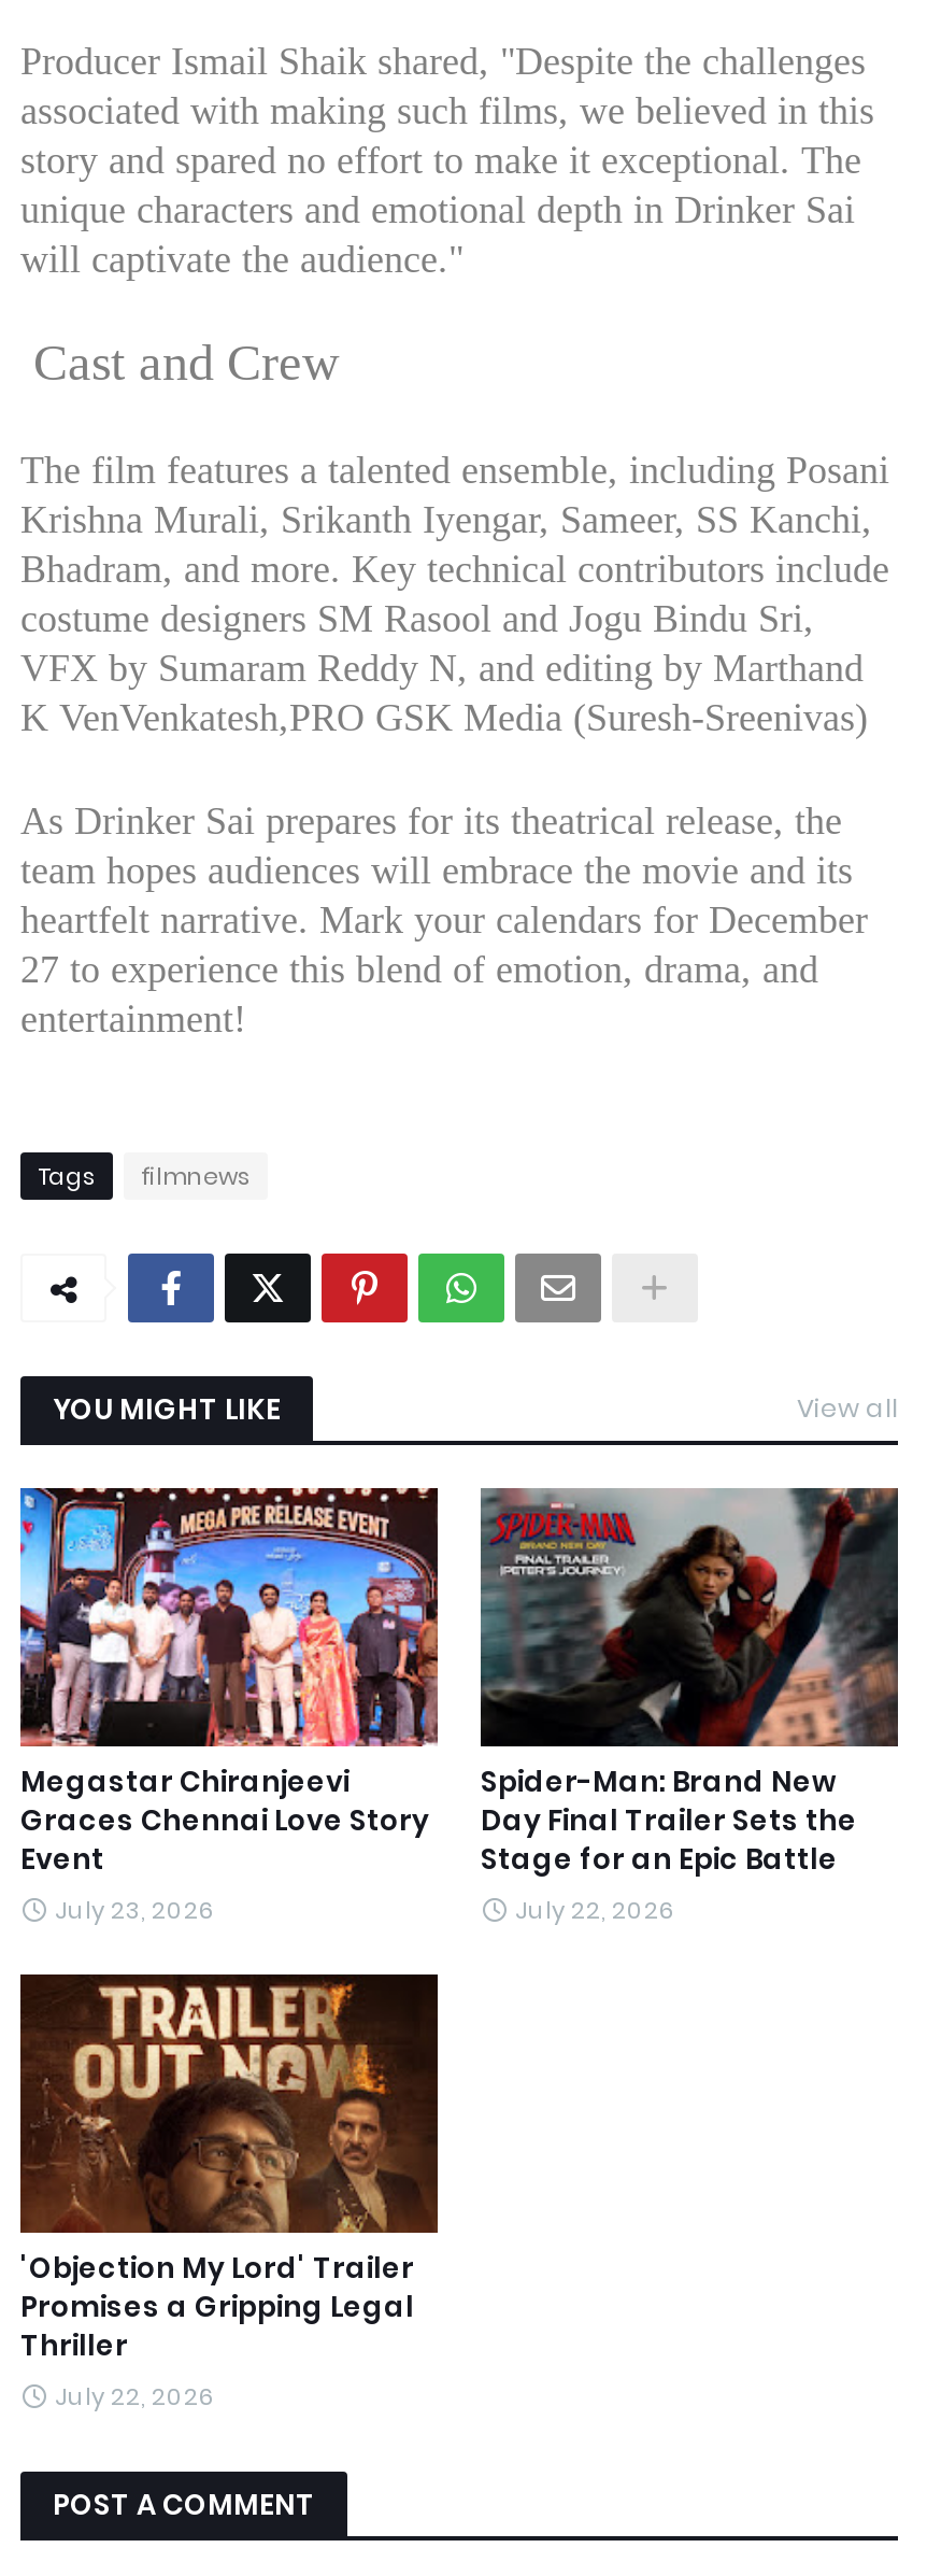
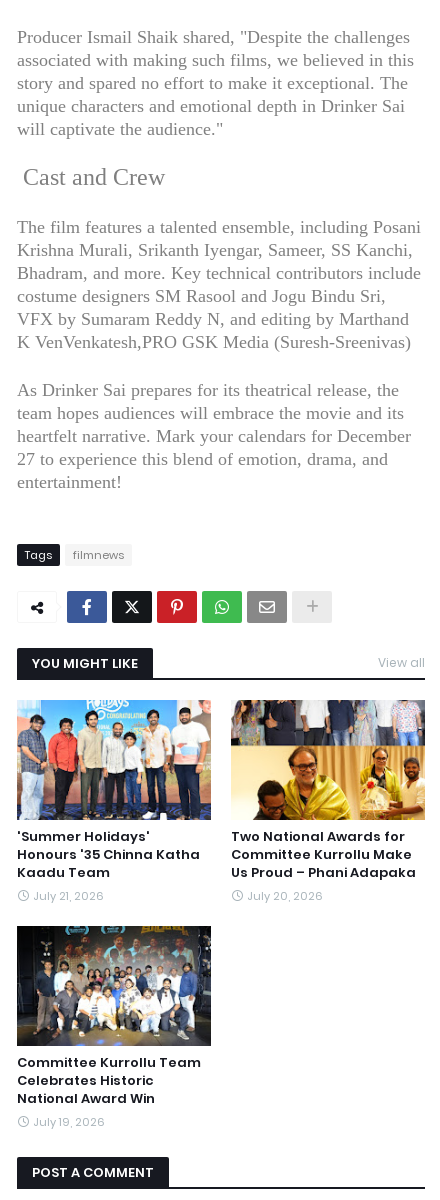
[18,1486,440,1927] [image] | Megastar Chiranjeevi | Graces Chennai Love Story | Event | July 23, 2026 -> [16,699,212,904] [image] | 'Summer Holidays' | Honours '35 Chinna Katha | Kaadu Team | July 21, 2026
[479,1486,900,1927] [image] | Spider-Man: Brand New | Day Final Trailer Sets the | Stage for an Epic Battle | July 22, 2026 -> [230,699,426,904] [image] | Two National Awards for | Committee Kurrollu Make | Us Proud – Phani Adapaka | July 20, 2026
[20,1972,438,2413] [image] | 'Objection My Lord' Trailer | Promises a Gripping Legal | Thriller | July 22, 2026 -> [17,925,212,1130] [image] | Committee Kurrollu Team | Celebrates Historic | National Award Win | July 19, 2026

